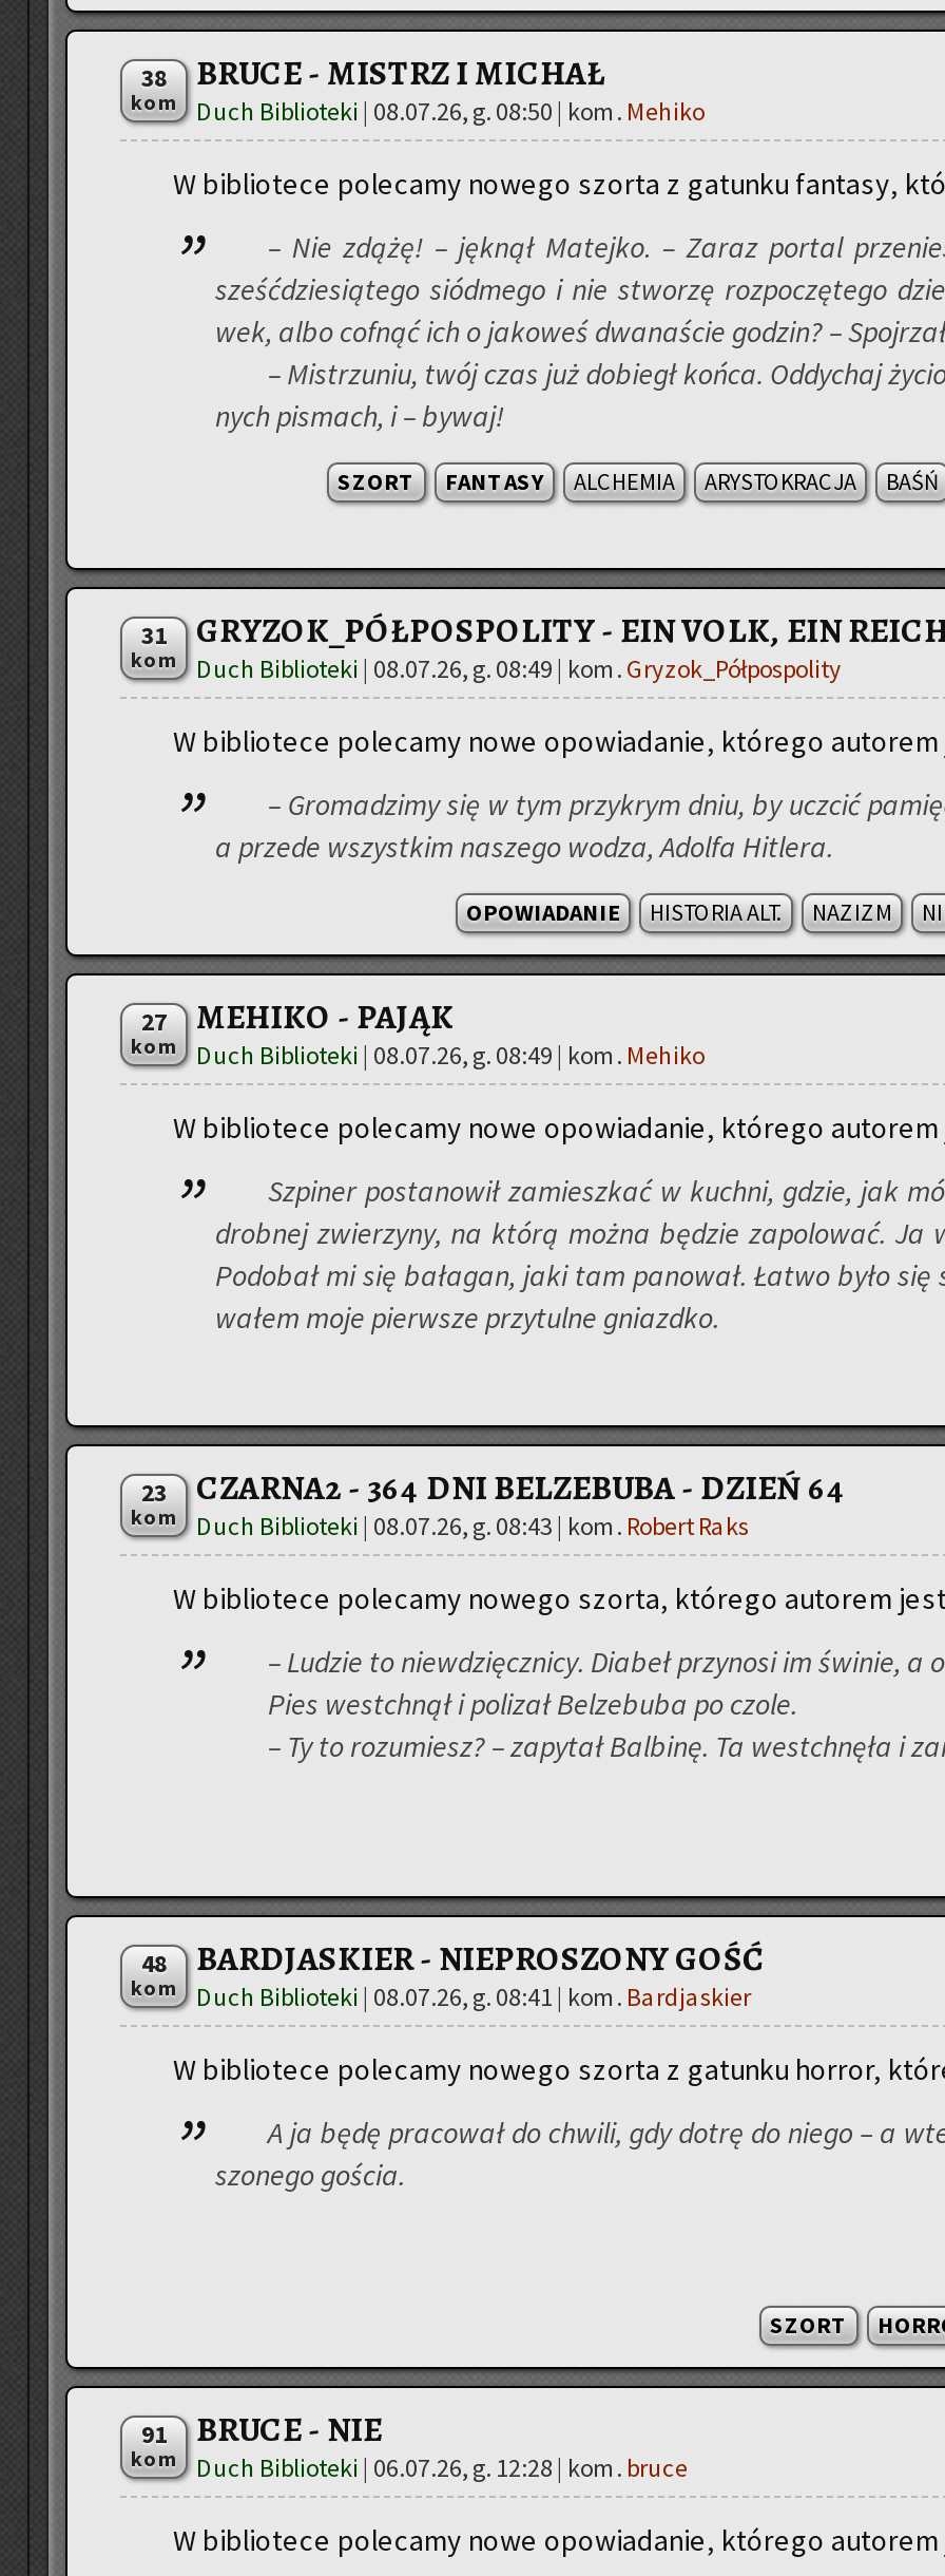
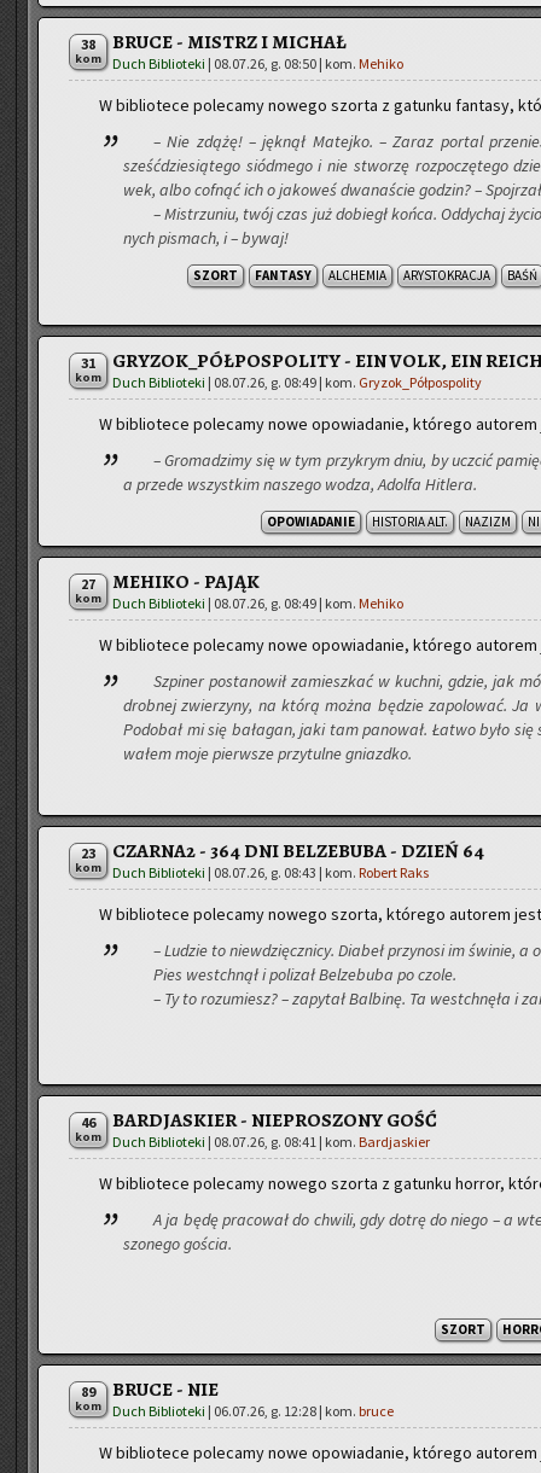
[141,1936,764,1983] 48 BARDJASKIER - NIEPROSZONY GOŚĆ -> [81,1107,437,1134] 46 BARDJASKIER - NIEPROSZONY GOŚĆ
[141,2407,382,2454] 91 BRUCE - NIE -> [81,1376,219,1403] 89 BRUCE - NIE

